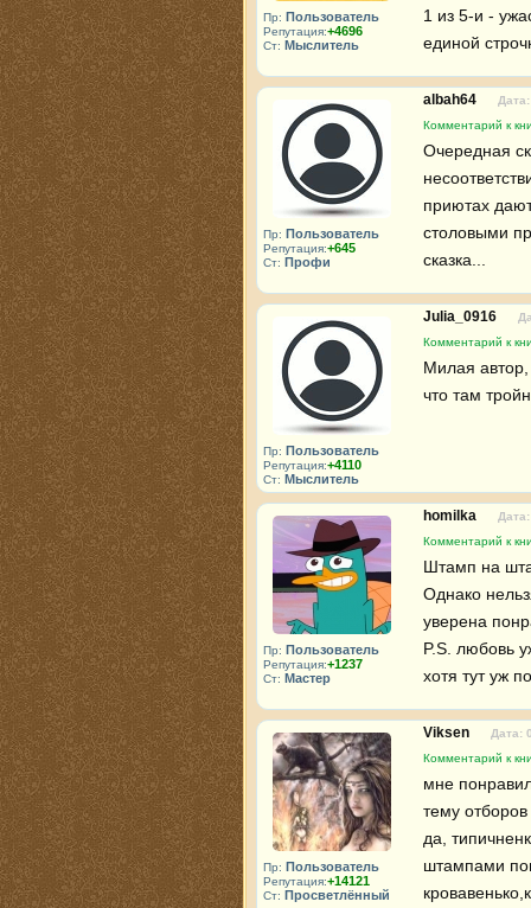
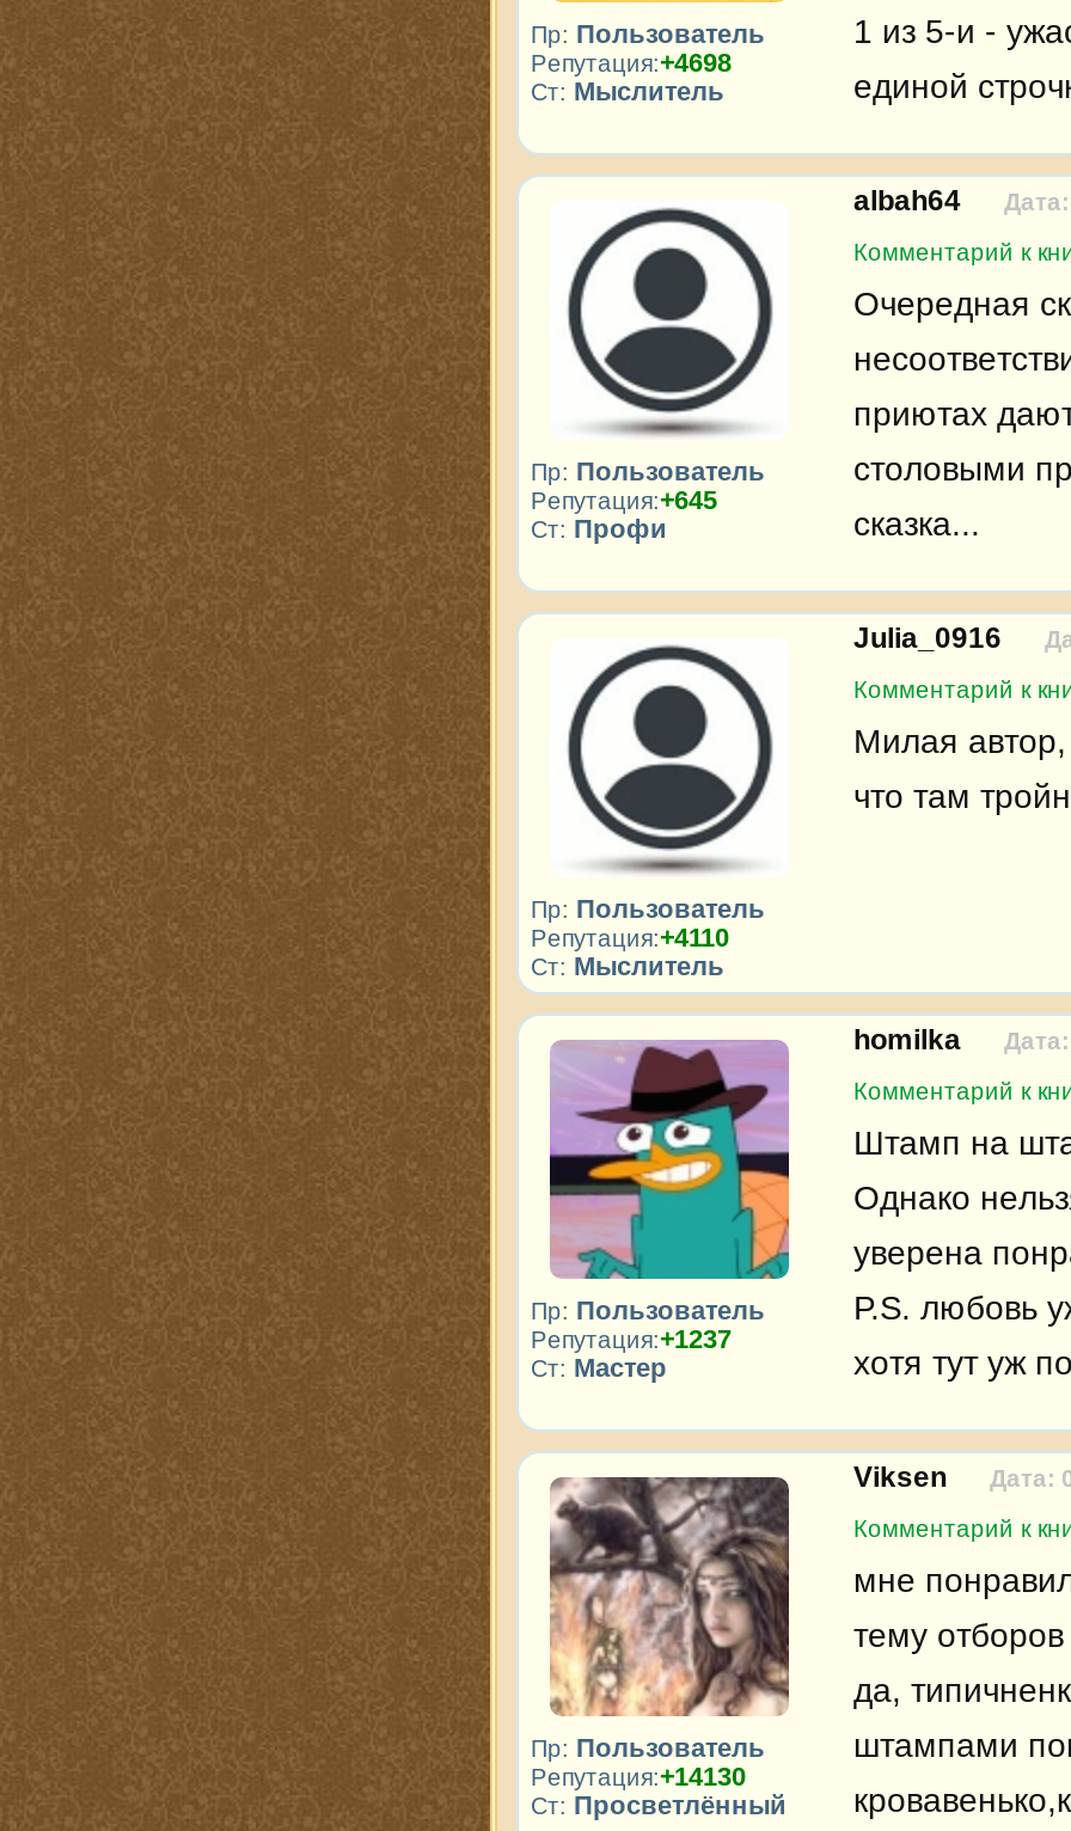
[263,24,363,38] Репутация:+4696 -> [531,48,732,76] Репутация:+4698
[263,874,370,888] Репутация:+14121 -> [531,1762,746,1790] Репутация:+14130

